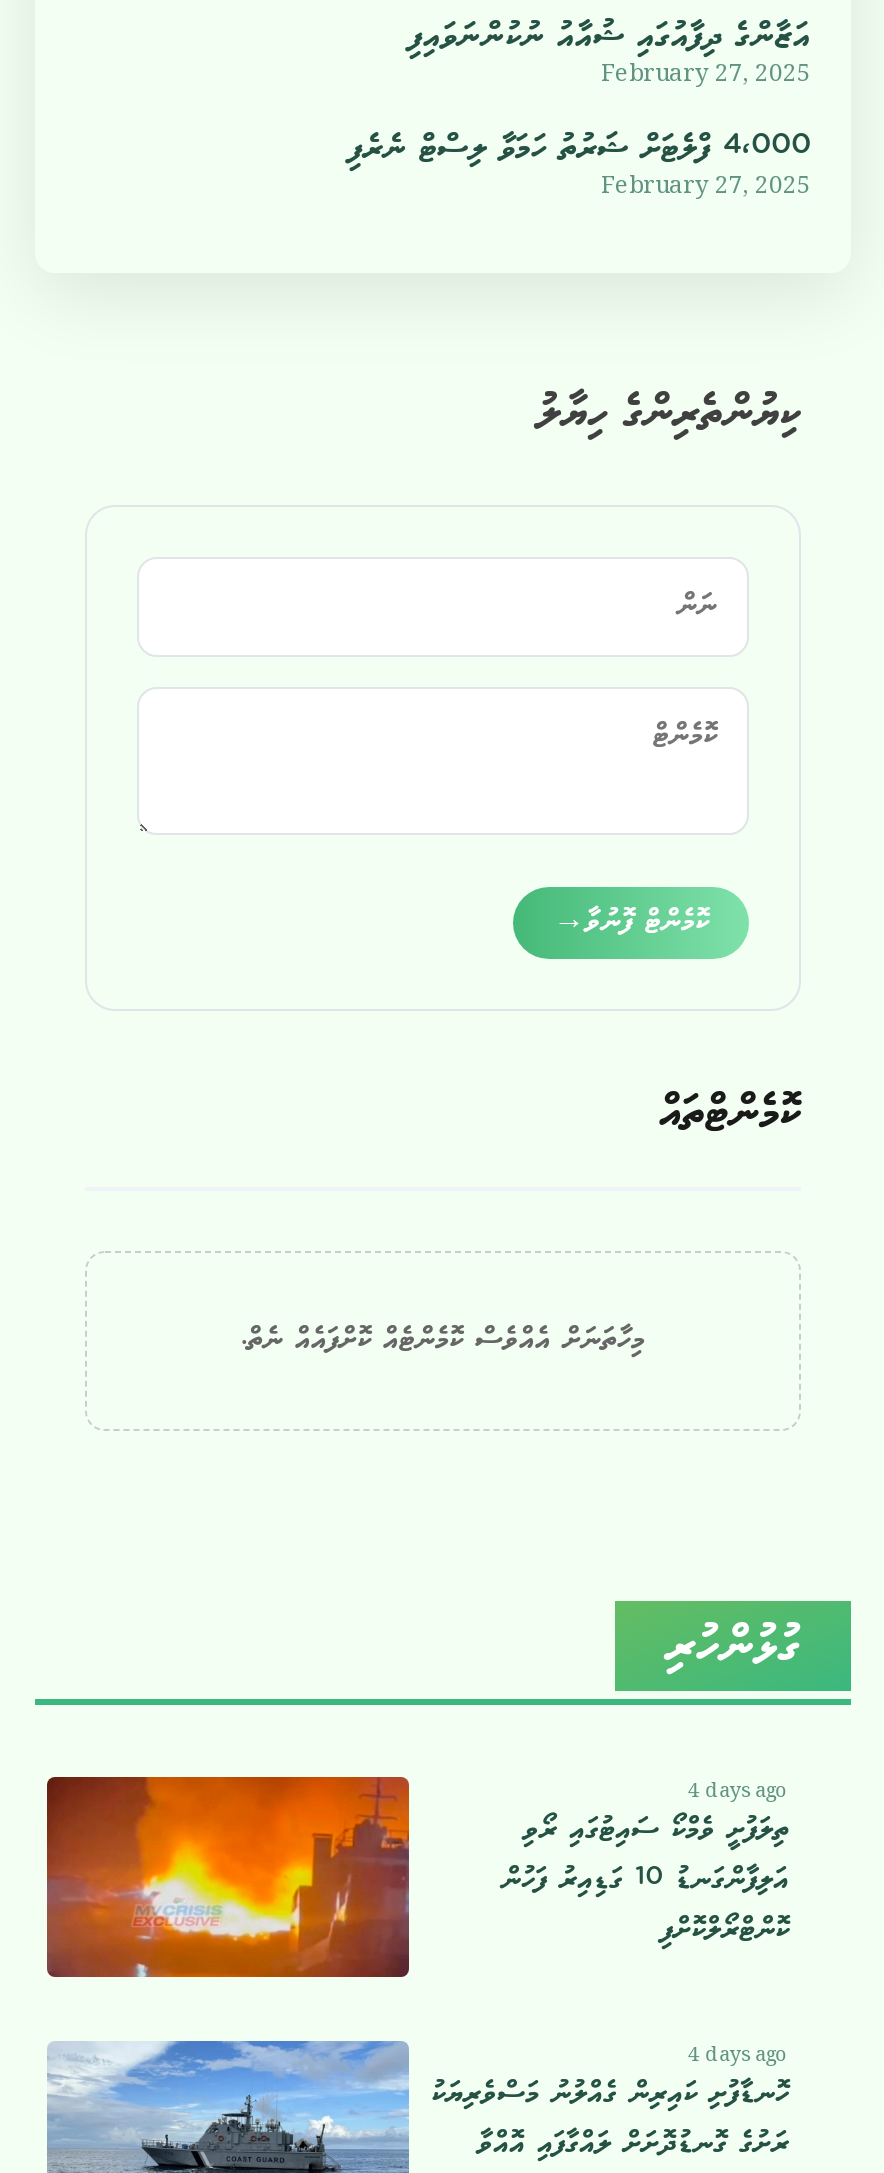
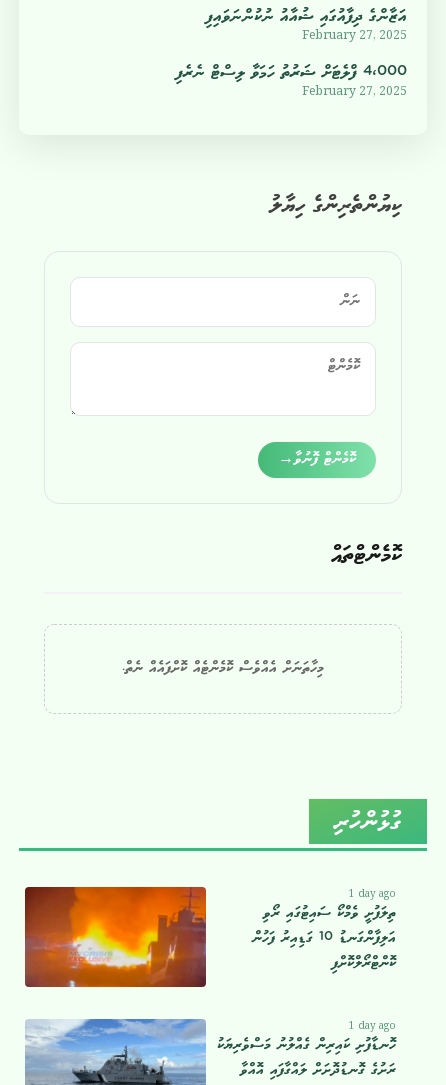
[687,1776,789,1804] 4 days ago -> [349,886,396,900] 1 day ago
[687,2040,789,2068] 4 days ago -> [349,1018,396,1032] 1 day ago

